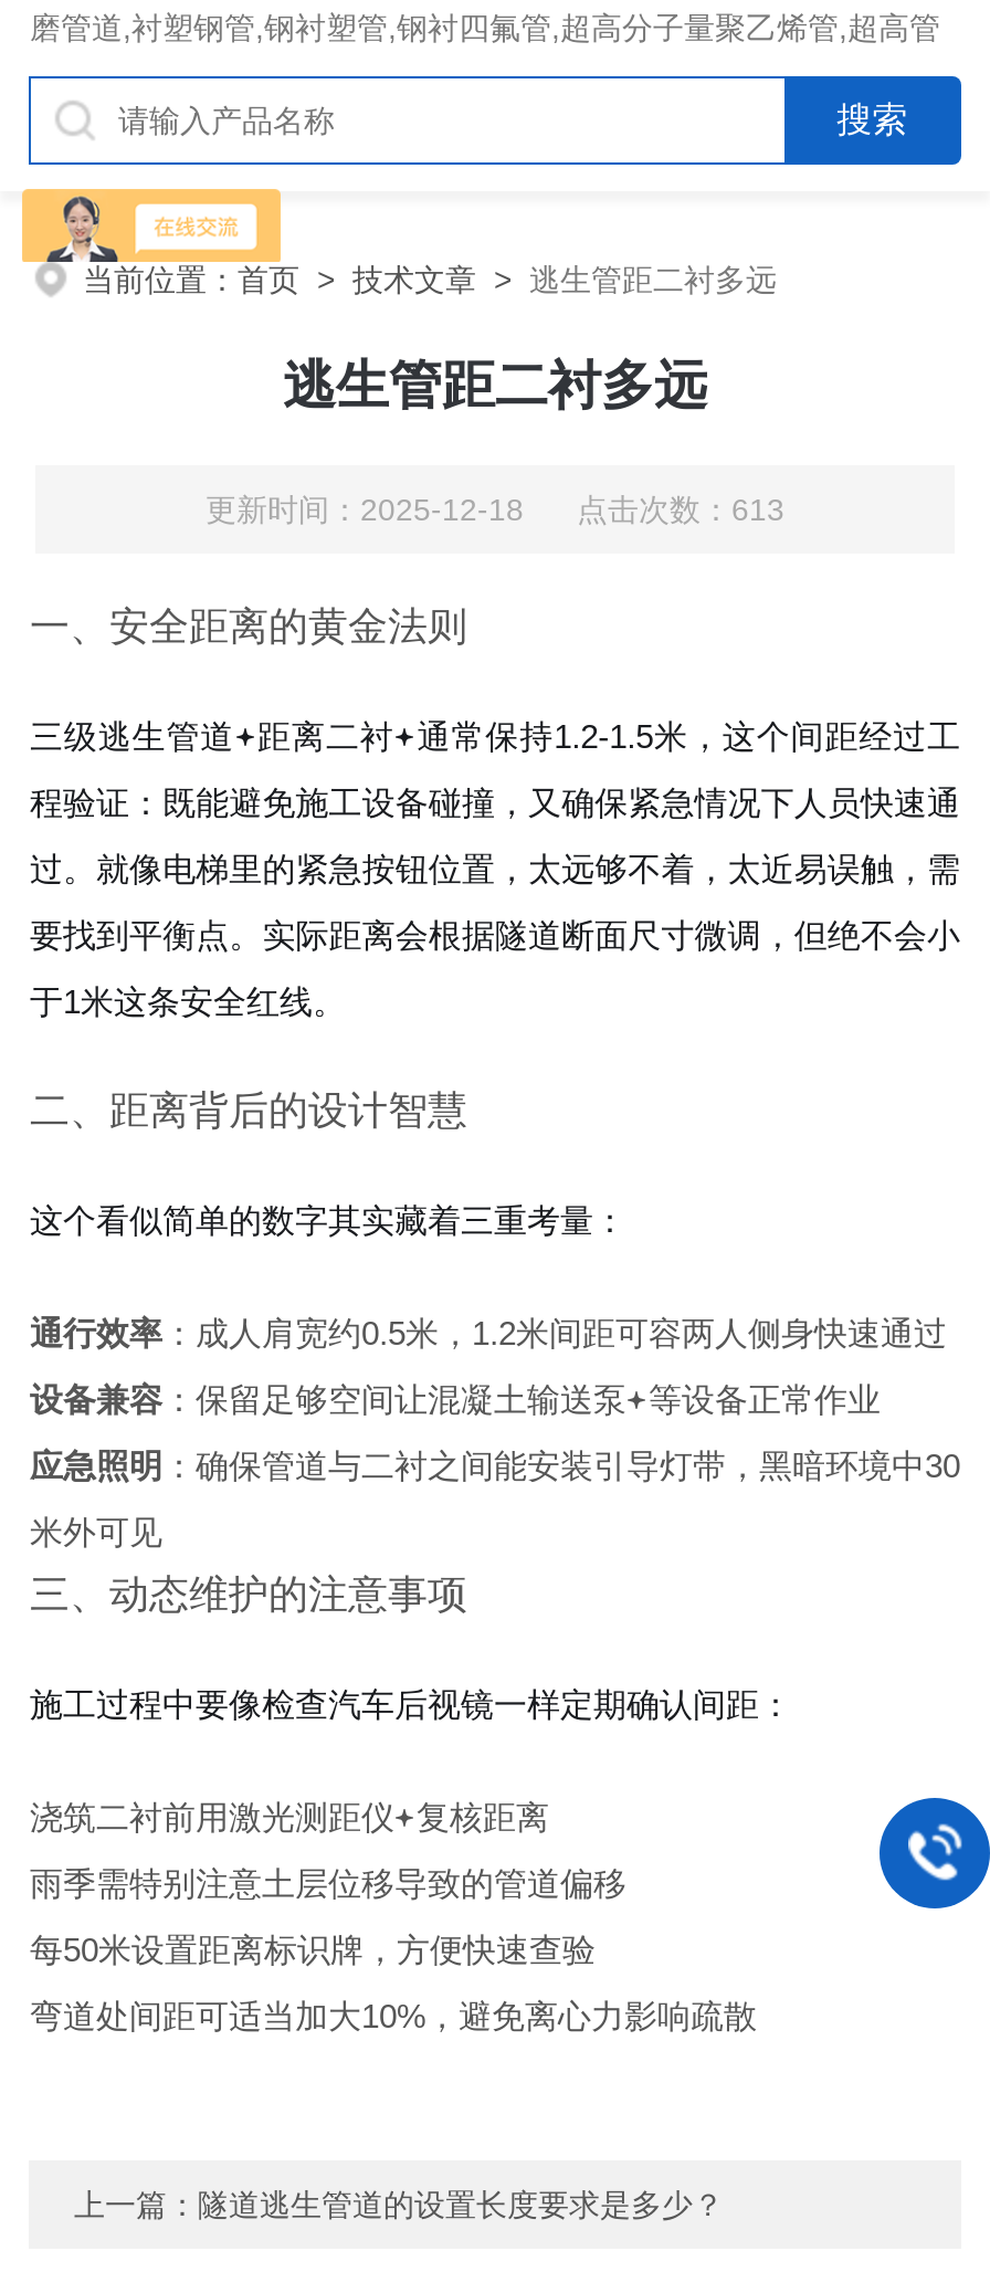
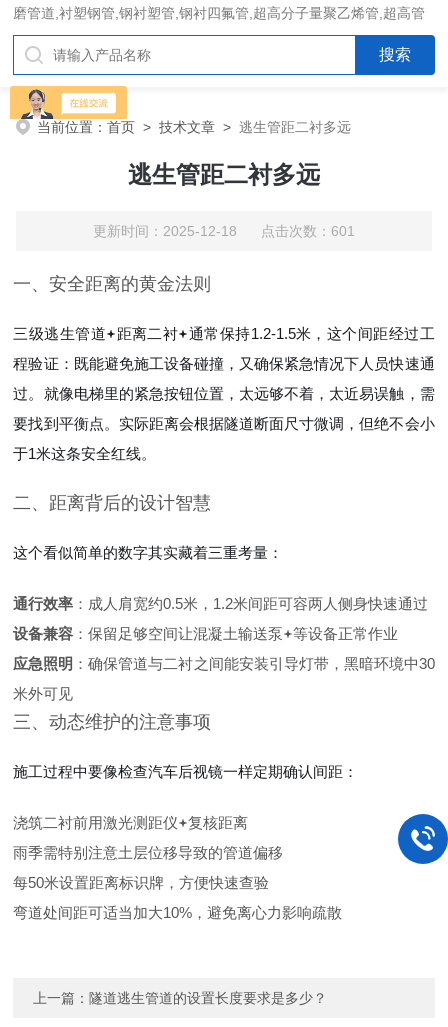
[206,492,784,527] 更新时间：2025-12-18 点击次数：613 -> [93,223,355,239] 更新时间：2025-12-18 点击次数：601

